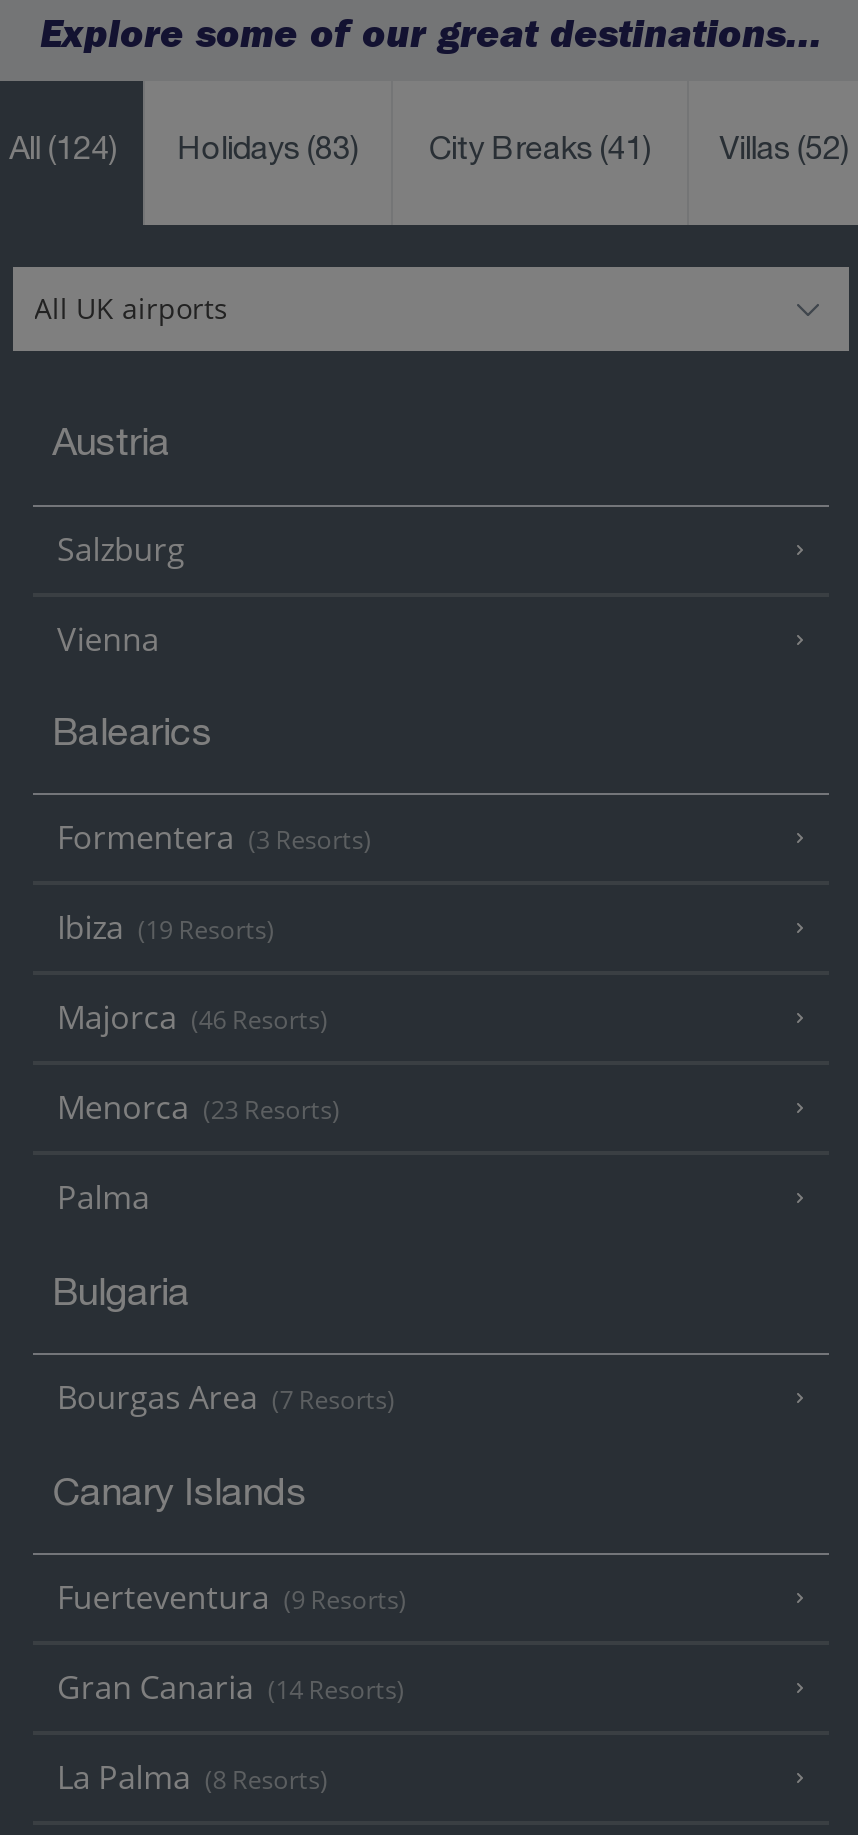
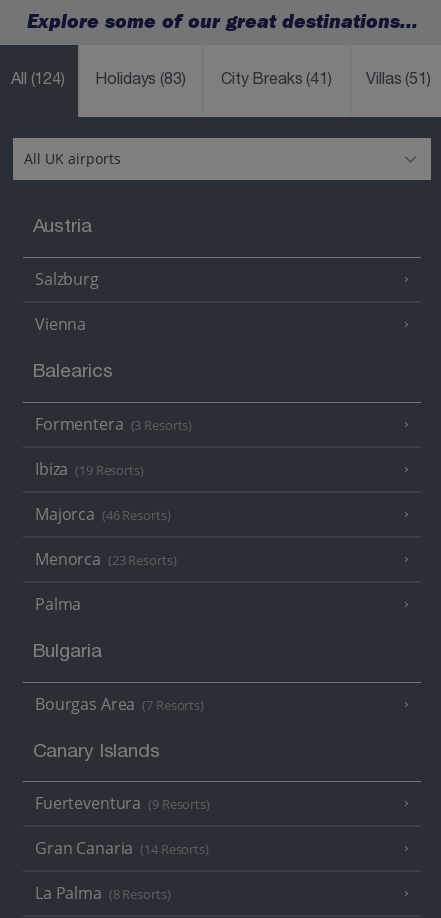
[719,137,848,169] Villas (52) -> [366,73,431,89] Villas (51)

